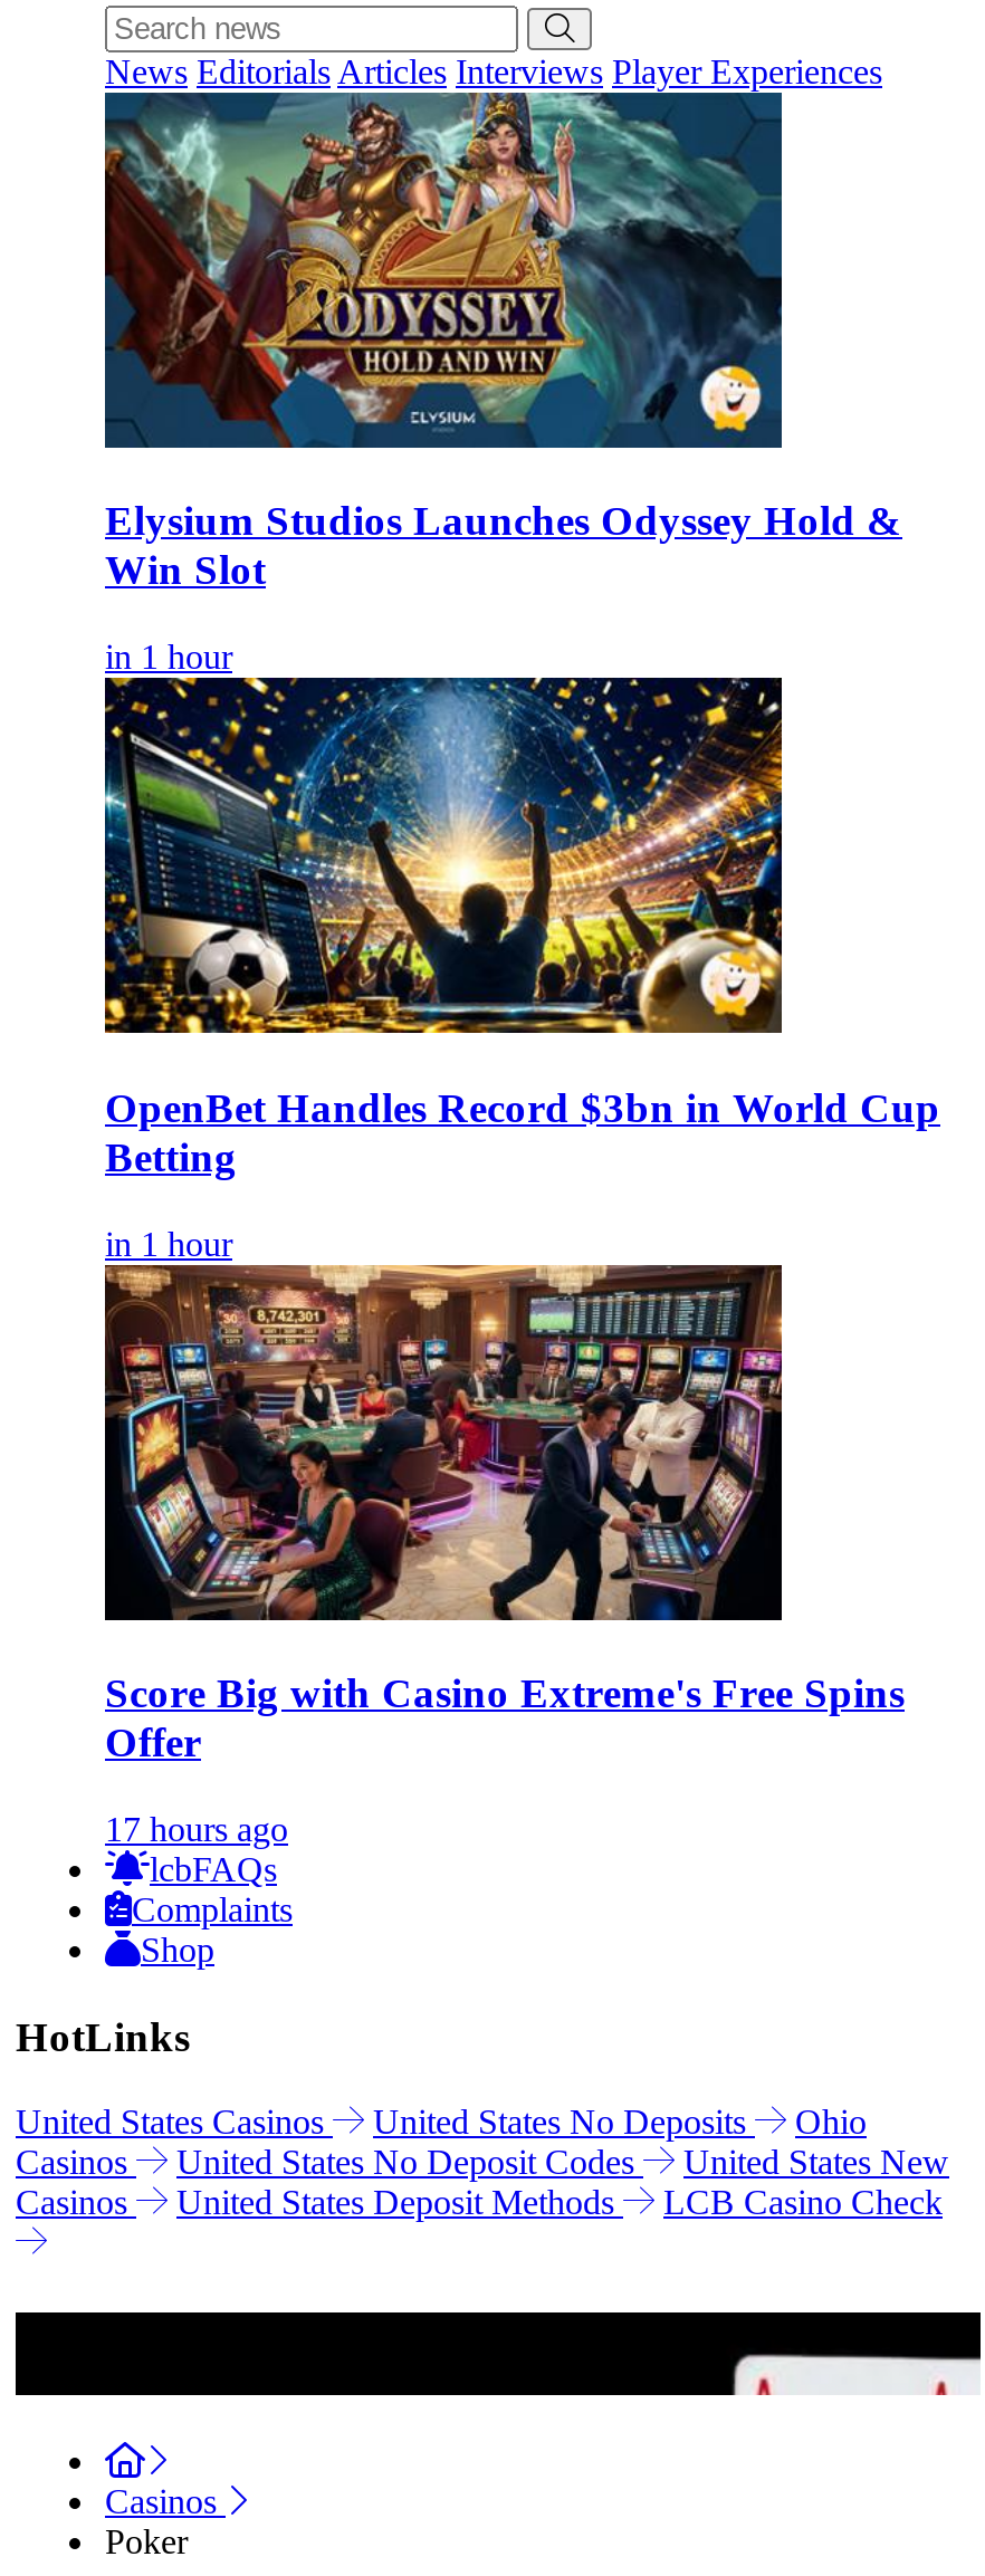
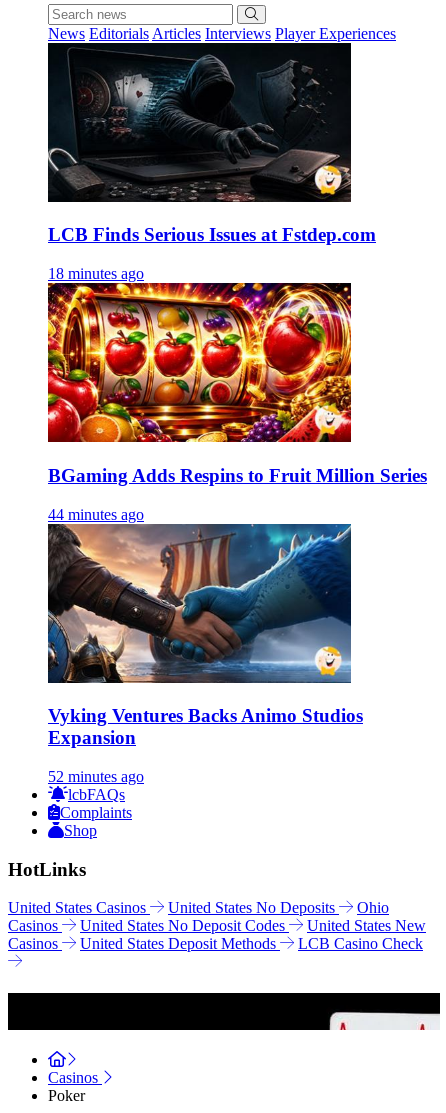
[103,95,782,450] [image] -> [48,44,351,173] [image]
[105,498,902,594] Elysium Studios Launches Odyssey Hold & | Win Slot -> [48,224,376,245] LCB Finds Serious Issues at Fstdep.com
[103,638,784,1017] [image] | in 1 hour -> [47,265,352,435] [image] | 18 minutes ago
[105,1084,940,1180] OpenBet Handles Record $3bn in World Cup | Betting -> [48,465,427,486] BGaming Adds Respins to Fruit Million Series
[105,1224,232,1262] in 1 hour -> [48,506,144,523] 44 minutes ago
[103,1263,784,1555] [image] -> [47,523,352,684] [image]
[105,1670,905,1766] Score Big with Casino Extreme's Free Spins | Offer -> [48,705,363,748] Vyking Ventures Backs Animo Studios | Expansion
[105,1810,288,1848] 17 hours ago -> [48,768,144,785] 52 minutes ago

